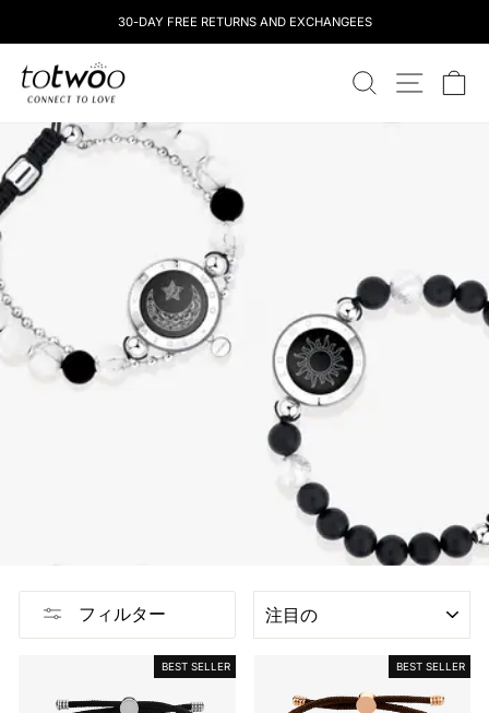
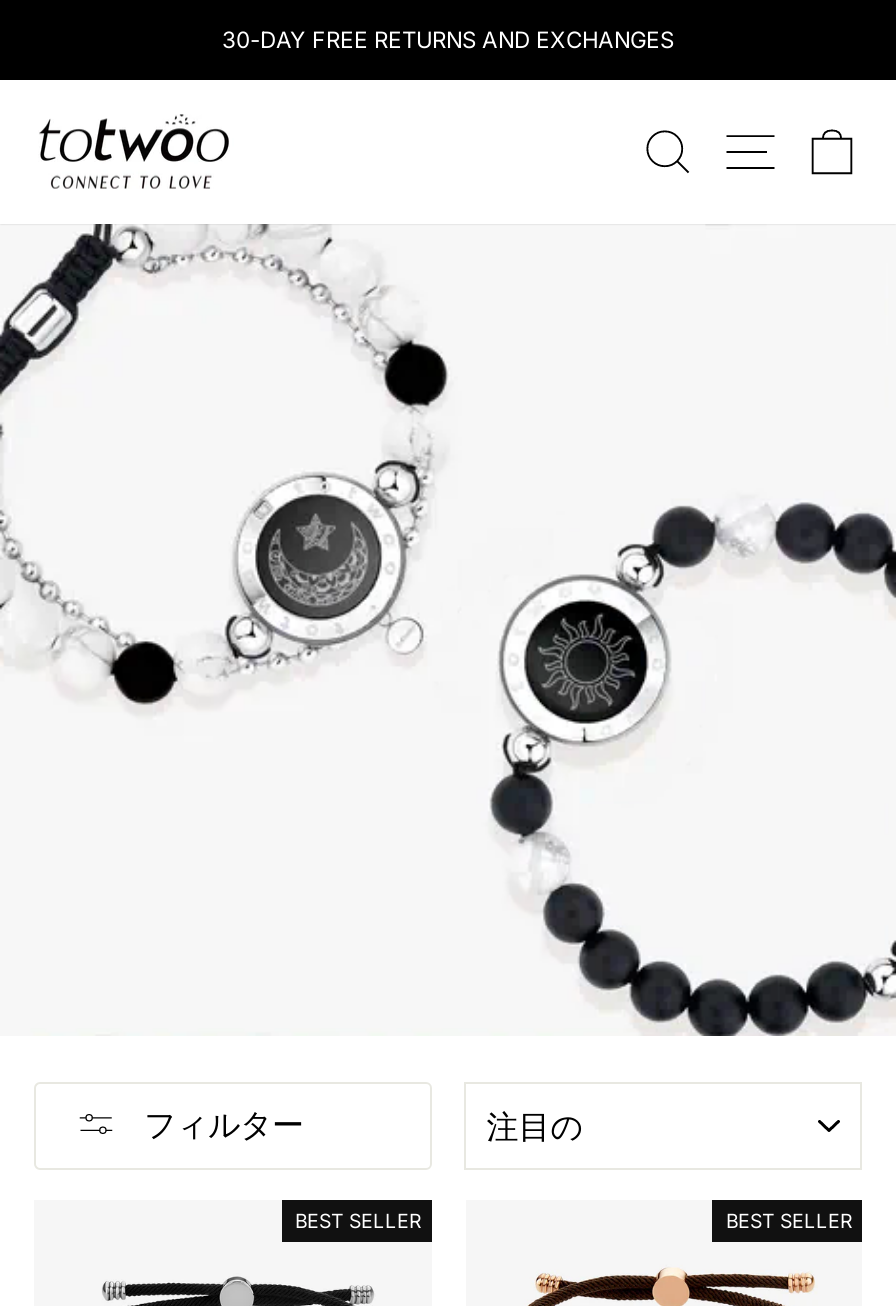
[117,14,372,29] 30-DAY FREE RETURNS AND EXCHANGEES -> [222,26,674,54] 30-DAY FREE RETURNS AND EXCHANGES

